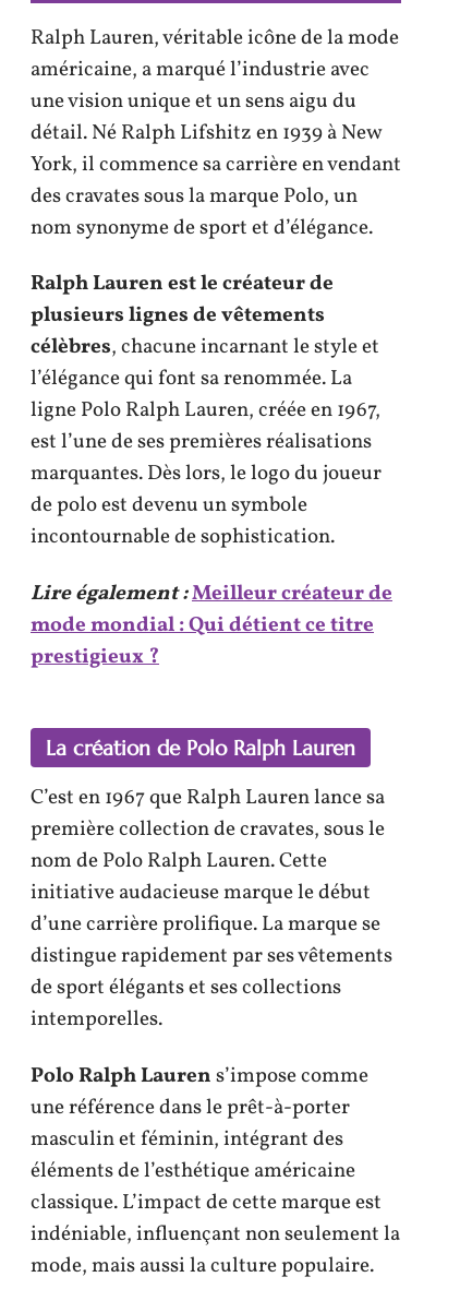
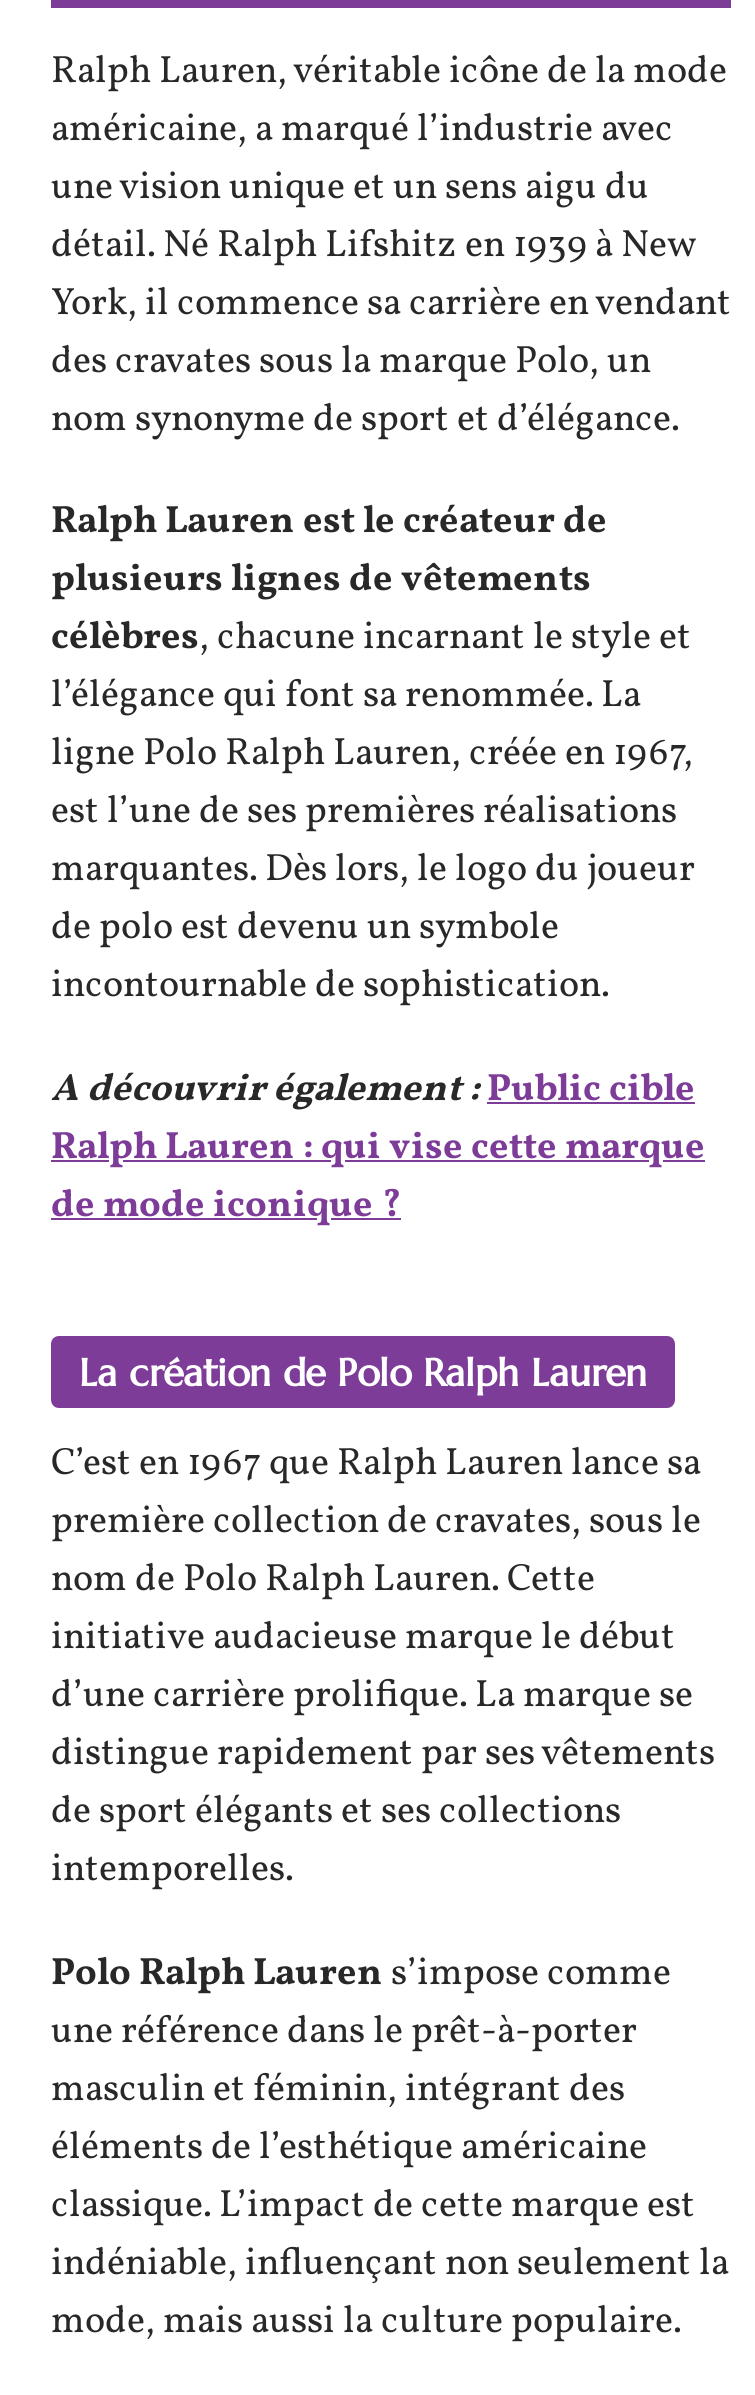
[31,579,392,671] Lire également : Meilleur créateur de | mode mondial : Qui détient ce titre | prestigieux ? -> [51,1063,705,1231] A découvrir également : Public cible | Ralph Lauren : qui vise cette marque | de mode iconique ?

